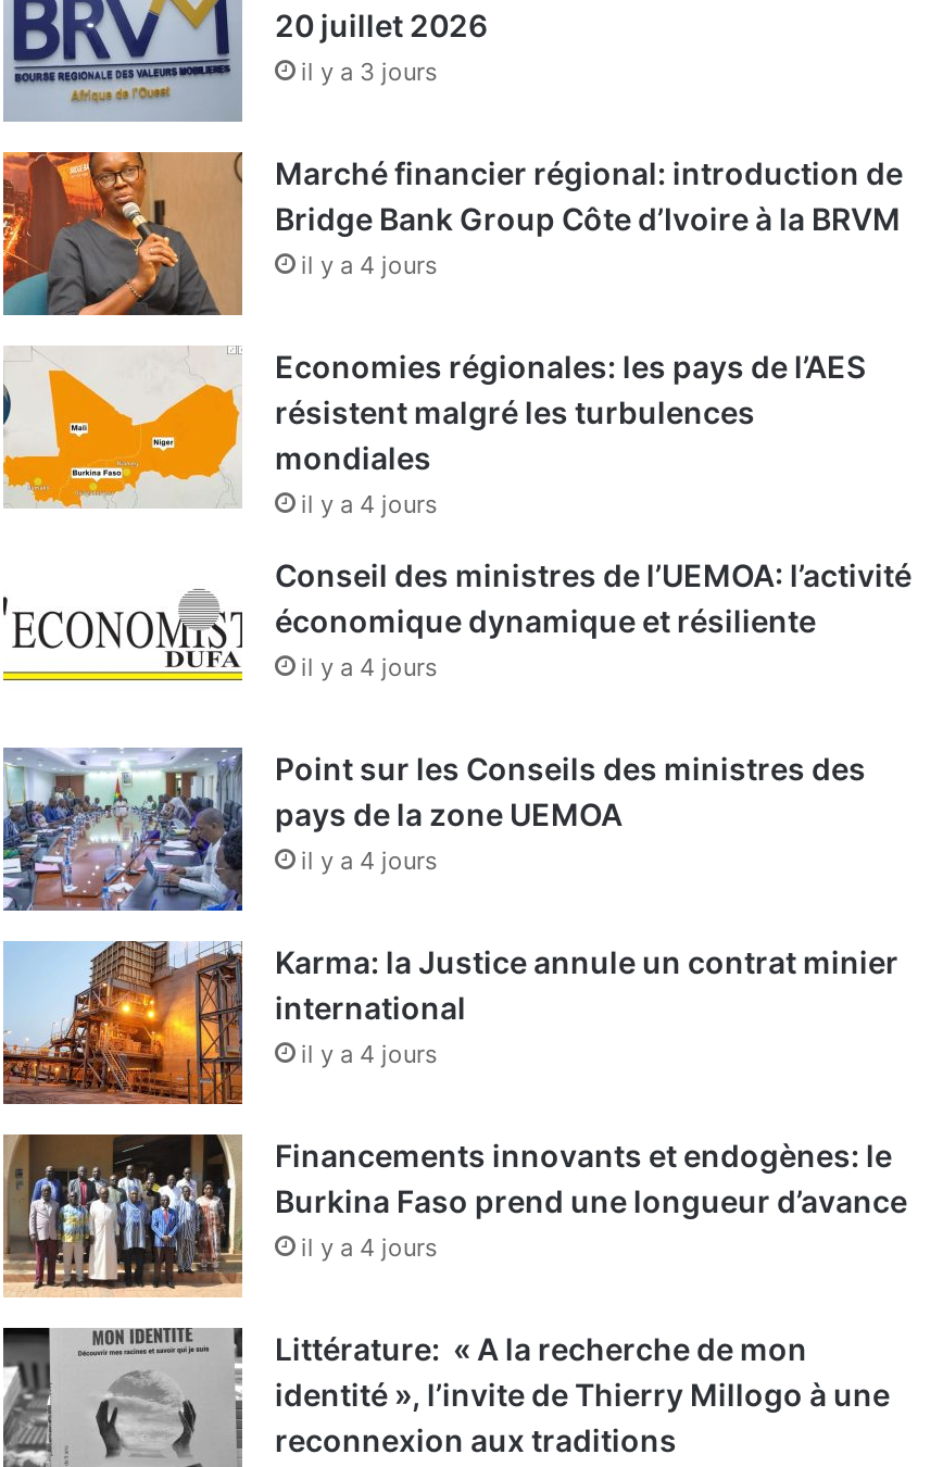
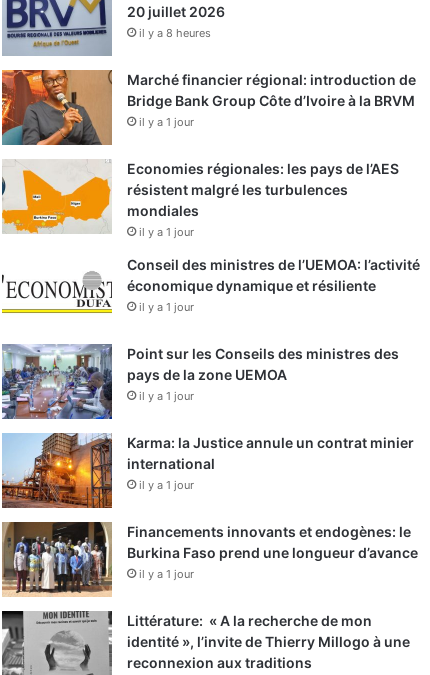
[301,56,438,87] il y a 3 jours -> [139,26,211,40] il y a 8 heures
[301,250,438,280] il y a 4 jours -> [139,115,194,129] il y a 1 jour
[301,489,438,519] il y a 4 jours -> [139,225,194,239] il y a 1 jour
[301,652,438,682] il y a 4 jours -> [139,300,194,314] il y a 1 jour
[301,845,438,876] il y a 4 jours -> [139,389,194,403] il y a 1 jour
[301,1039,438,1069] il y a 4 jours -> [139,478,194,492] il y a 1 jour
[301,1232,438,1262] il y a 4 jours -> [139,567,194,581] il y a 1 jour

